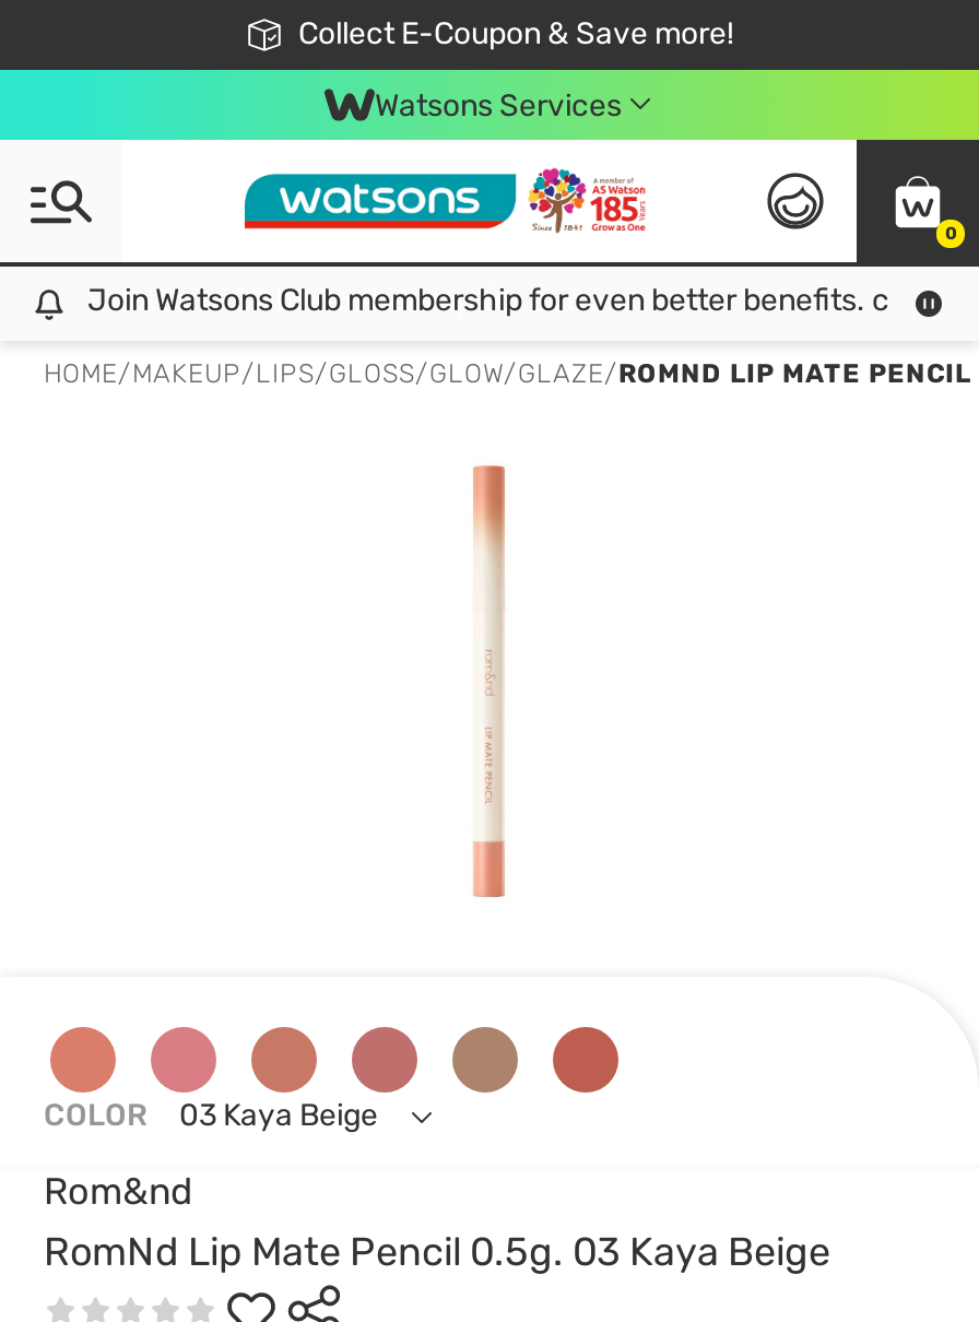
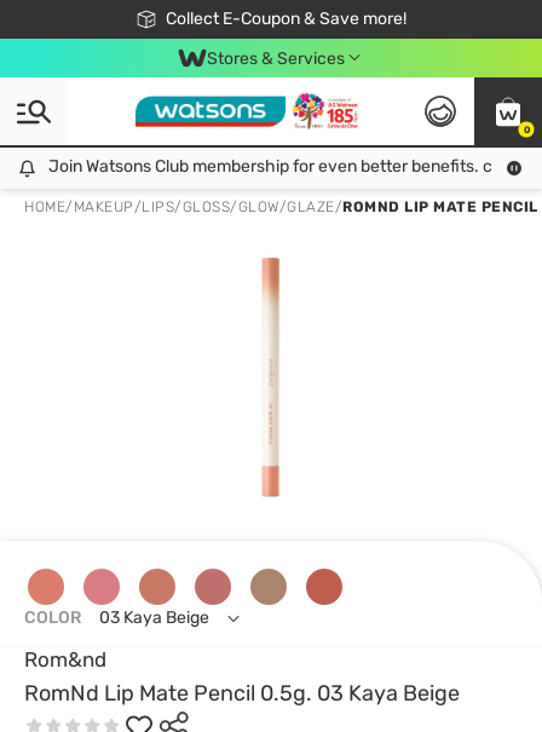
[375,86,622,123] Watsons Services -> [207,48,345,68] Stores & Services

